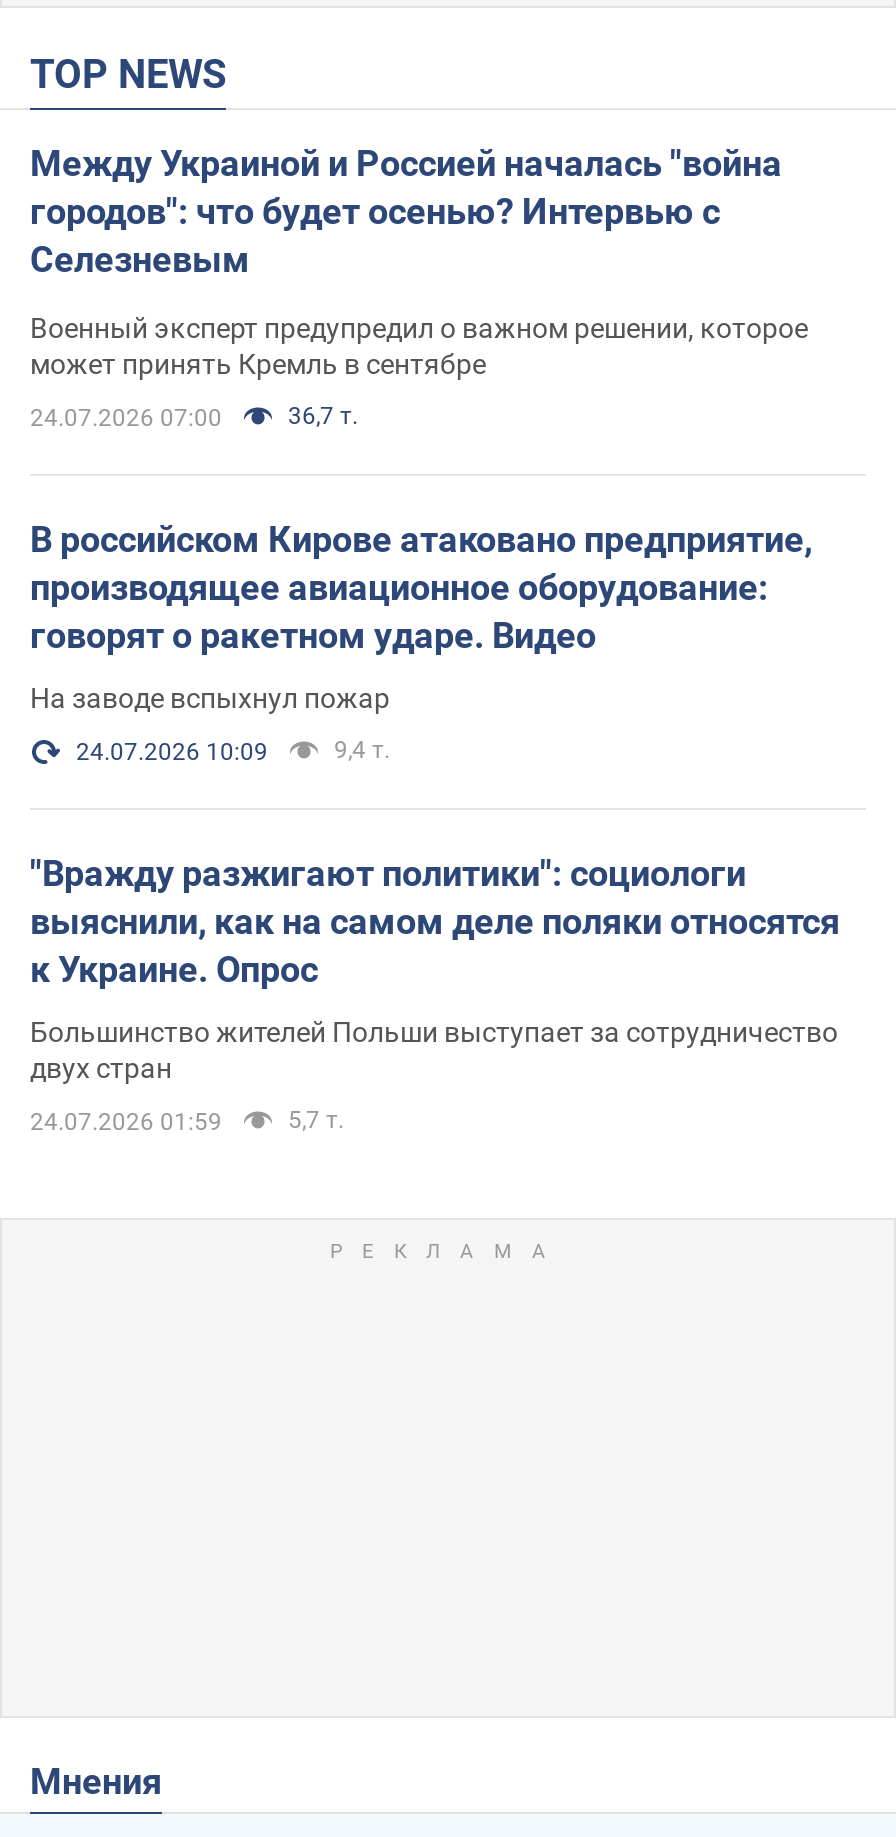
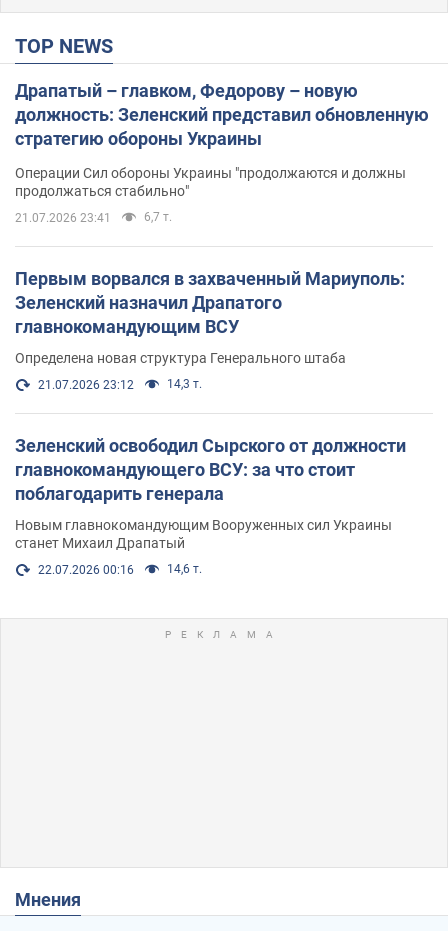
[30,141,782,279] Между Украиной и Россией началась "война | городов": что будет осенью? Интервью с | Селезневым -> [15,80,429,149] Драпатый – главком, Федорову – новую | должность: Зеленский представил обновленную | стратегию обороны Украины
[30,311,808,379] Военный эксперт предупредил о важном решении, которое | может принять Кремль в сентябре -> [15,165,406,199] Операции Сил обороны Украины "продолжаются и должны | продолжаться стабильно"
[30,401,358,431] 24.07.2026 07:00 | 36,7 т. -> [15,210,172,225] 21.07.2026 23:41 | 6,7 т.
[30,517,812,655] В российском Кирове атаковано предприятие, | производящее авиационное оборудование: | говорят о ракетном ударе. Видео -> [15,268,405,337] Первым ворвался в захваченный Мариуполь: | Зеленский назначил Драпатого | главнокомандующим ВСУ
[30,681,390,713] На заводе вспыхнул пожар -> [15,350,346,366] Определена новая структура Генерального штаба
[76,735,390,765] 24.07.2026 10:09 | 9,4 т. -> [38,377,202,392] 21.07.2026 23:12 | 14,3 т.
[30,851,840,989] "Вражду разжигают политики": социологи | выяснили, как на самом деле поляки относятся | к Украине. Опрос -> [15,435,406,504] Зеленский освободил Сырского от должности | главнокомандующего ВСУ: за что стоит | поблагодарить генерала
[30,1015,838,1083] Большинство жителей Польши выступает за сотрудничество | двух стран -> [15,517,392,551] Новым главнокомандующим Вооруженных сил Украины | станет Михаил Драпатый
[30,1105,344,1135] 24.07.2026 01:59 | 5,7 т. -> [38,562,202,577] 22.07.2026 00:16 | 14,6 т.

